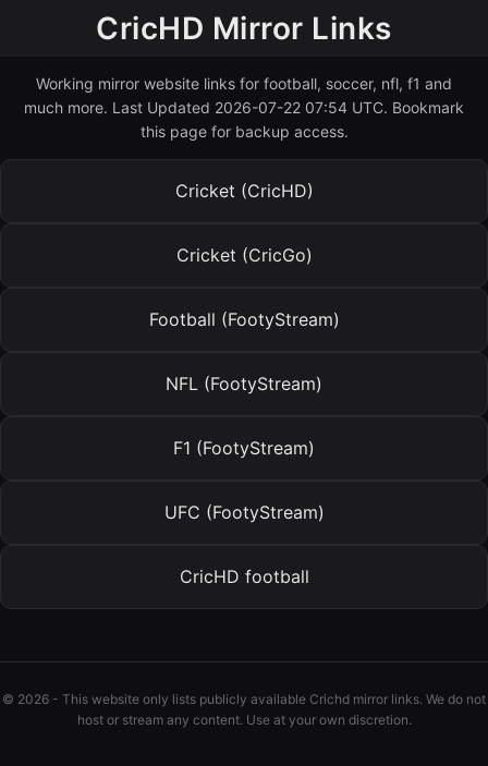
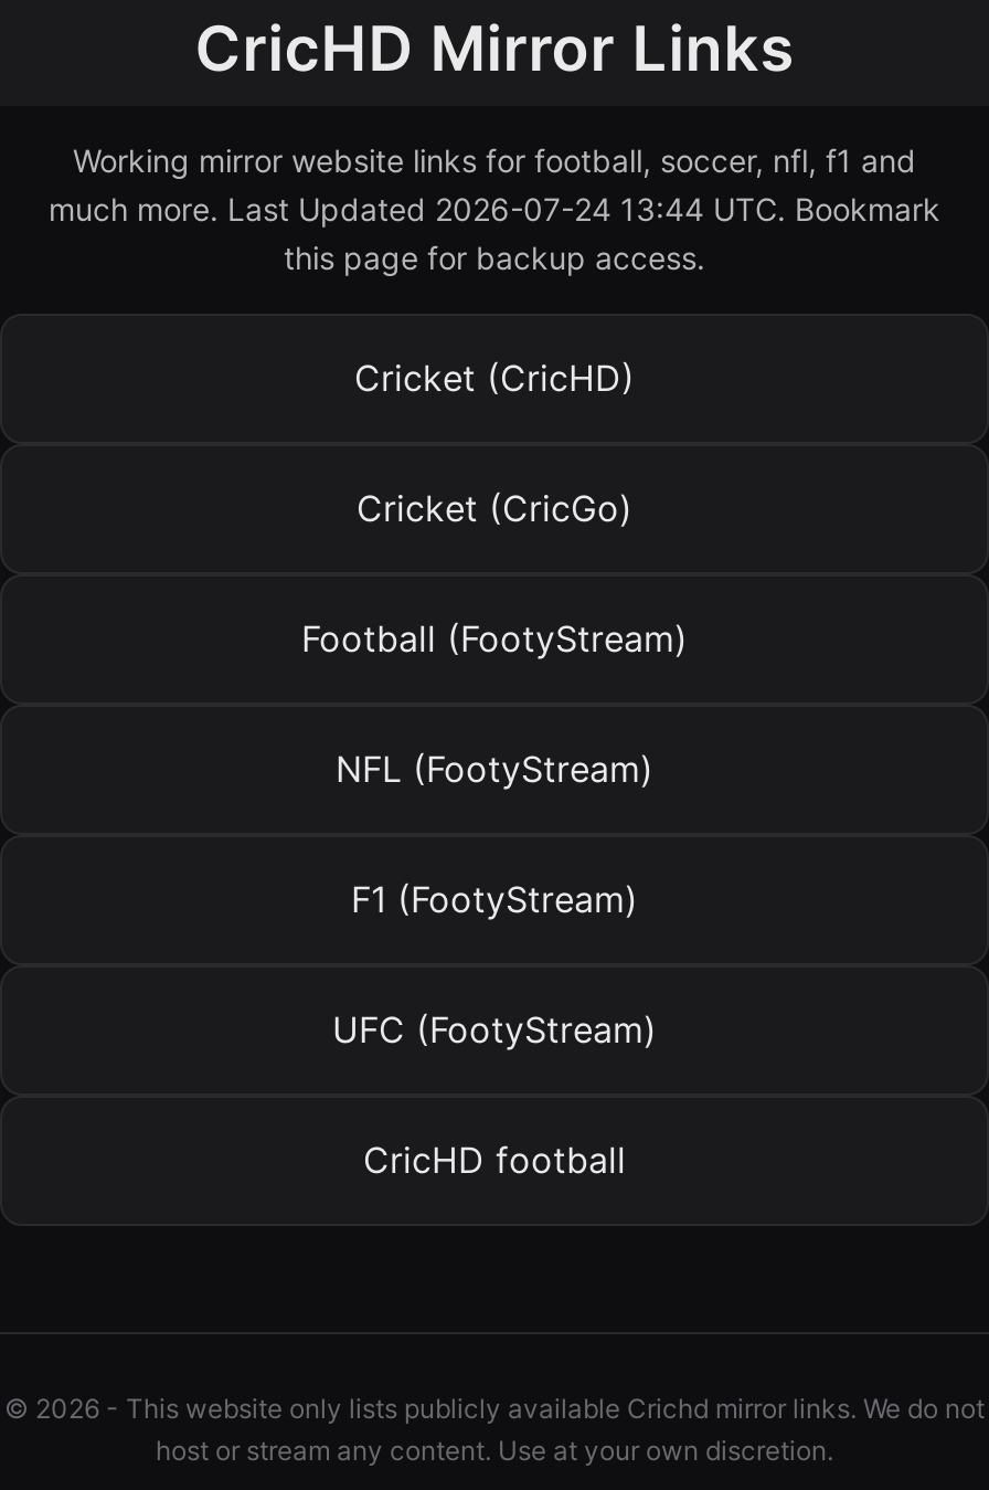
[24,98,464,117] much more. Last Updated 2026-07-22 07:54 UTC. Bookmark -> [49,190,940,228] much more. Last Updated 2026-07-24 13:44 UTC. Bookmark

